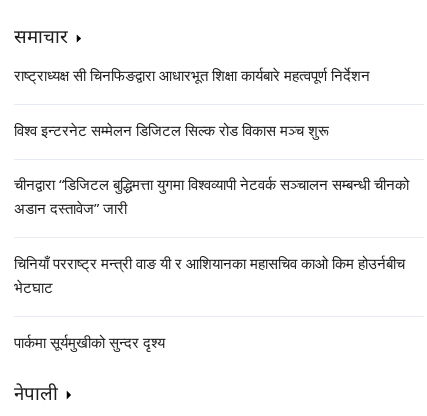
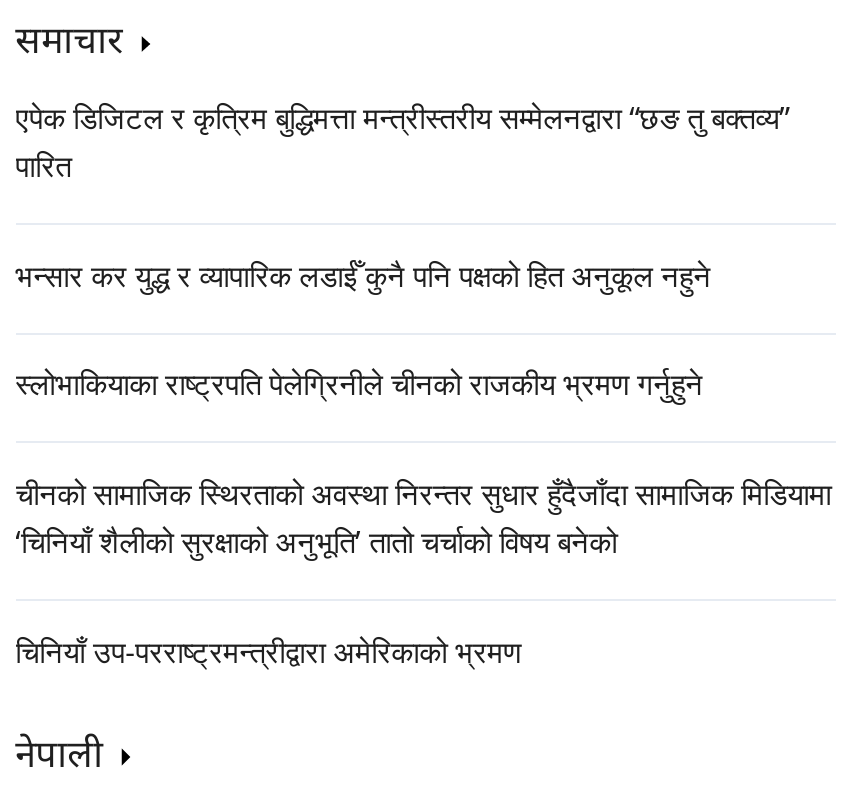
[14,66,370,87] राष्ट्राध्यक्ष सी चिनफिङद्वारा आधारभूत शिक्षा कार्यबारे महत्वपूर्ण निर्देशन -> [15,99,789,189] एपेक डिजिटल र कृत्रिम बुद्धिमत्ता मन्त्रीस्तरीय सम्मेलनद्वारा “छङ तु बक्तव्य” | पारित
[14,121,329,142] विश्व इन्टरनेट सम्मेलन डिजिटल सिल्क रोड विकास मञ्च शुरू -> [15,256,711,298] भन्सार कर युद्ध र व्यापारिक लडाईँ कुनै पनि पक्षको हित अनुकूल नहुने
[14,175,409,220] चीनद्वारा “डिजिटल बुद्धिमत्ता युगमा विश्वव्यापी नेटवर्क सञ्चालन सम्बन्धी चीनको | अडान दस्तावेज” जारी -> [15,366,703,408] स्लोभाकियाका राष्ट्रपति पेलेग्रिनीले चीनको राजकीय भ्रमण गर्नुहुने
[14,254,405,299] चिनियाँ परराष्ट्र मन्त्री वाङ यी र आशियानका महासचिव काओ किम होउर्नबीच | भेटघाट -> [15,476,831,566] चीनको सामाजिक स्थिरताको अवस्था निरन्तर सुधार हुँदैजाँदा सामाजिक मिडियामा | ‘चिनियाँ शैलीको सुरक्षाको अनुभूति’ तातो चर्चाको विषय बनेको
[14,333,165,354] पार्कमा सूर्यमुखीको सुन्दर दृश्य -> [15,633,521,675] चिनियाँ उप-परराष्ट्रमन्त्रीद्वारा अमेरिकाको भ्रमण

